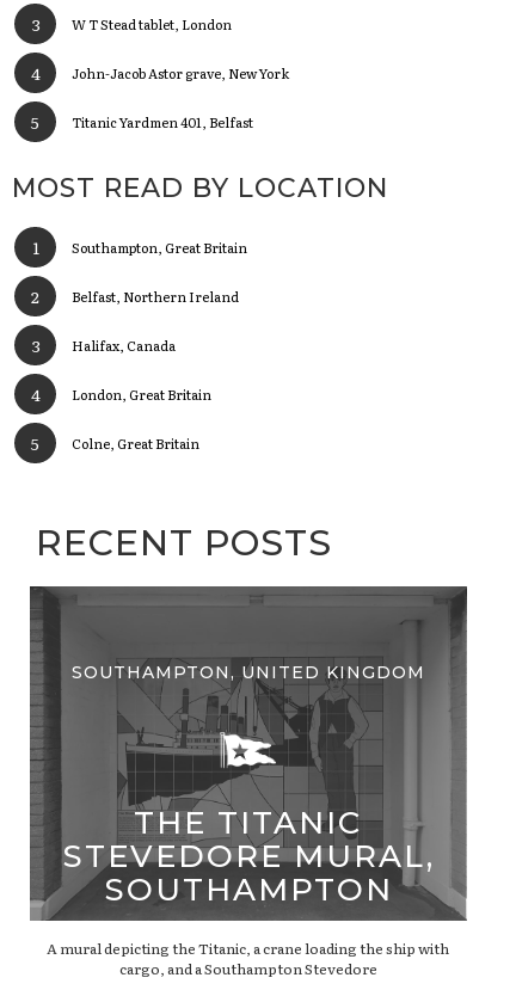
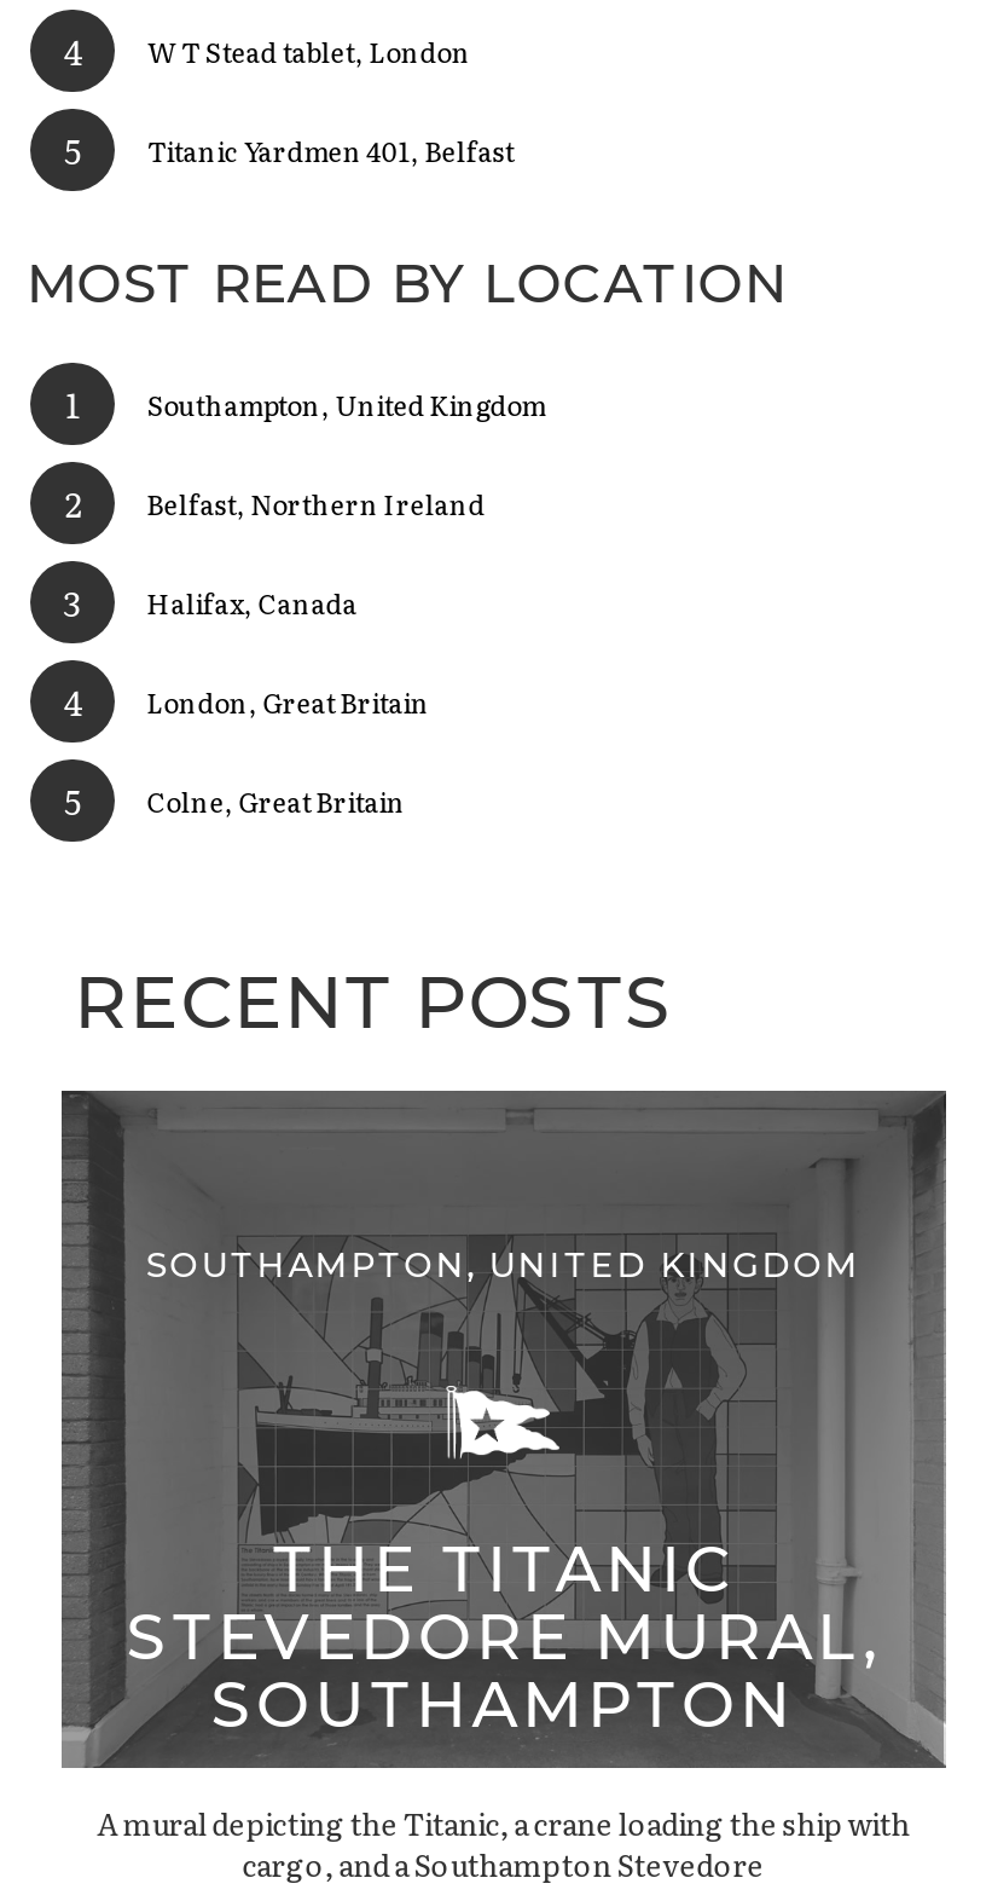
[72,63,289,82] John-Jacob Astor grave, New York -> none
[72,238,247,257] Southampton, Great Britain -> [147,385,545,423] Southampton, United Kingdom

